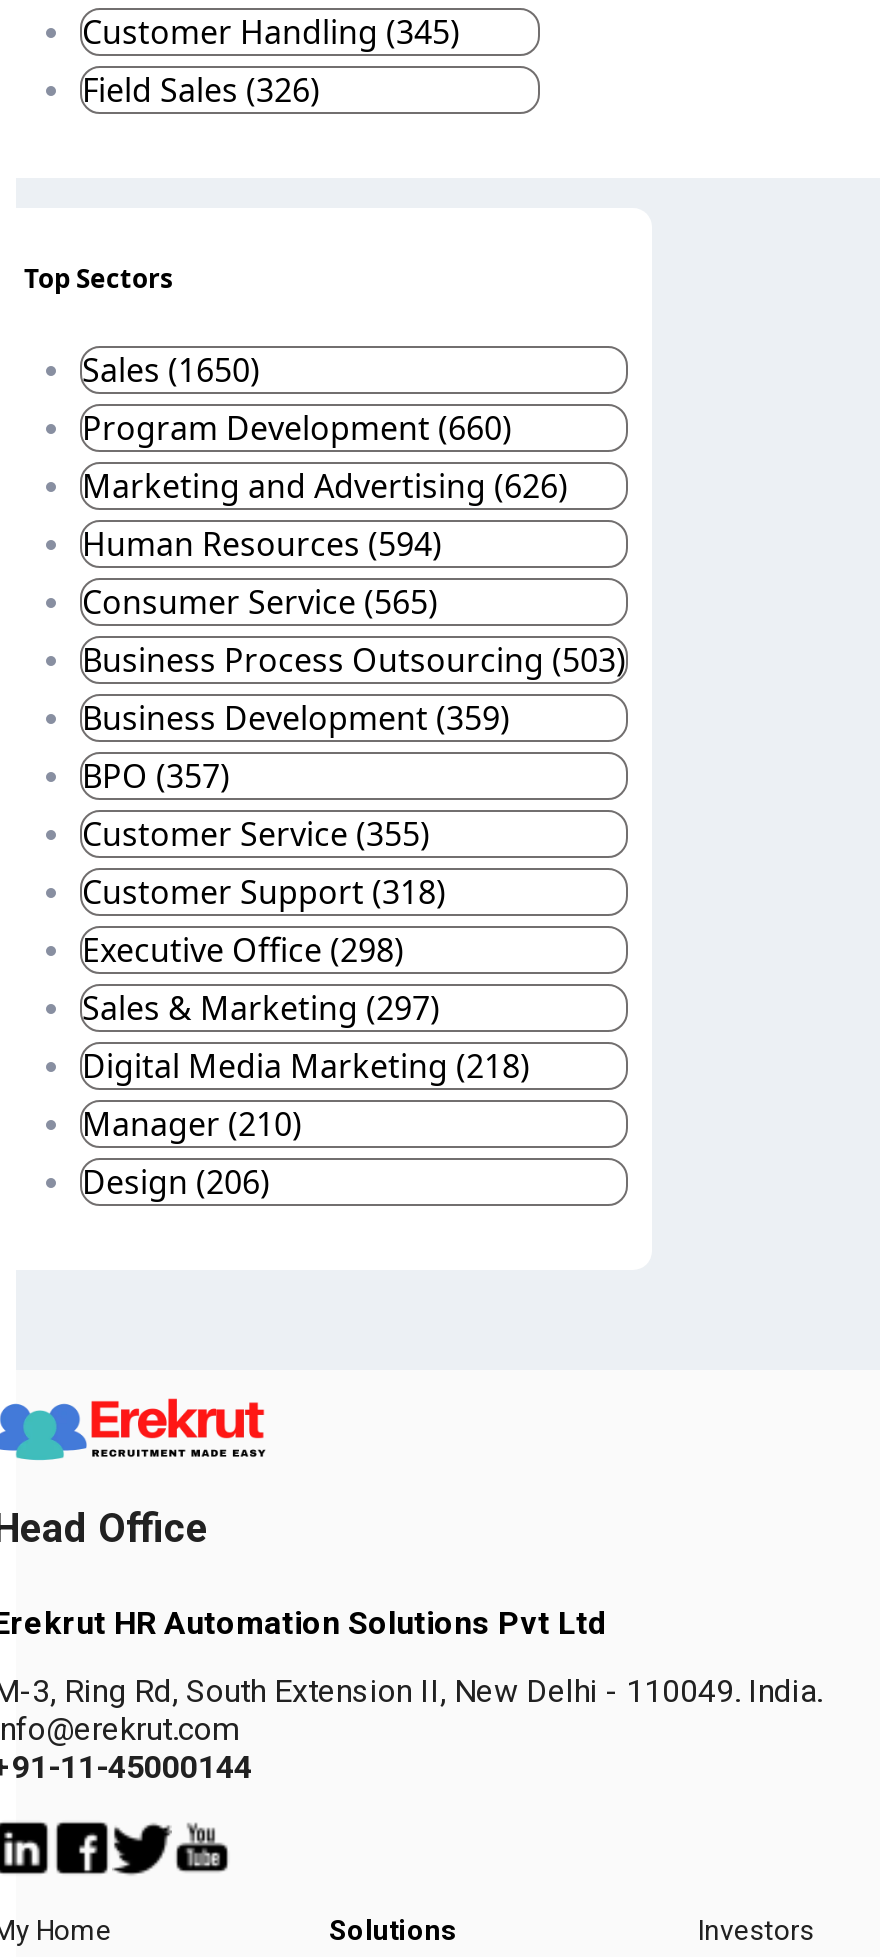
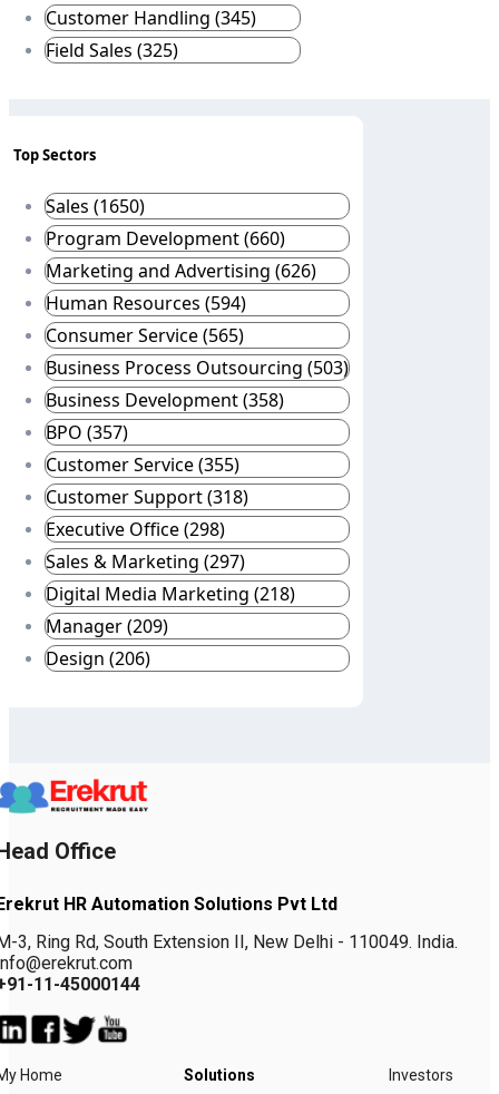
[82,68,320,112] Field Sales (326) -> [46,38,178,63] Field Sales (325)
[82,695,510,739] Business Development (359) -> [46,387,284,412] Business Development (358)
[82,1101,302,1145] Manager (210) -> [46,613,168,638] Manager (209)

